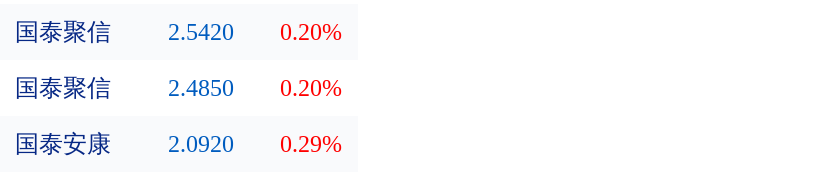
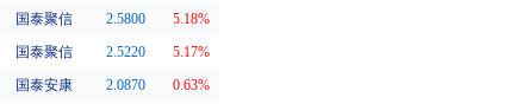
[168,18,234,46] 2.5420 -> [106,11,145,27] 2.5800
[280,18,342,46] 0.20% -> [173,11,210,27] 5.18%
[168,74,234,102] 2.4850 -> [106,44,145,60] 2.5220
[280,74,342,102] 0.20% -> [173,44,210,60] 5.17%
[168,130,234,158] 2.0920 -> [106,77,145,93] 2.0870
[280,130,342,158] 0.29% -> [173,77,210,93] 0.63%

